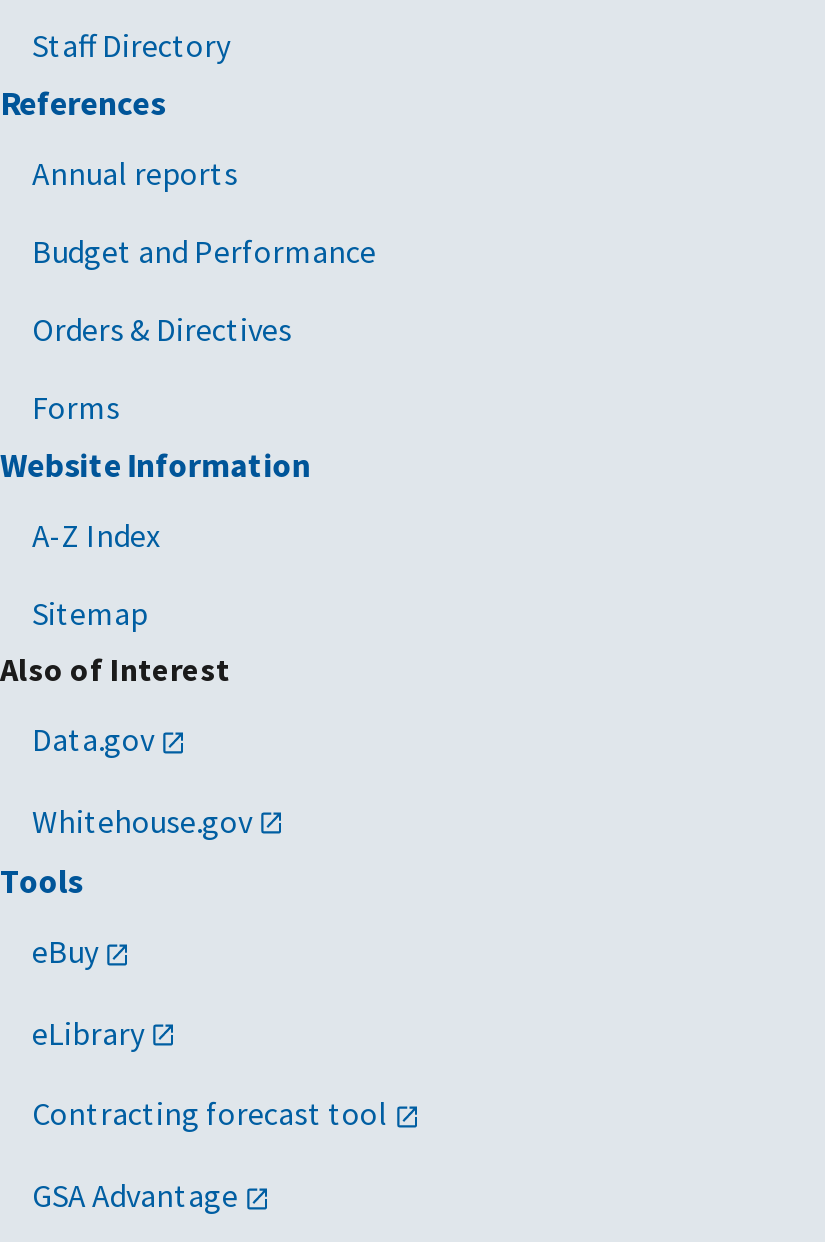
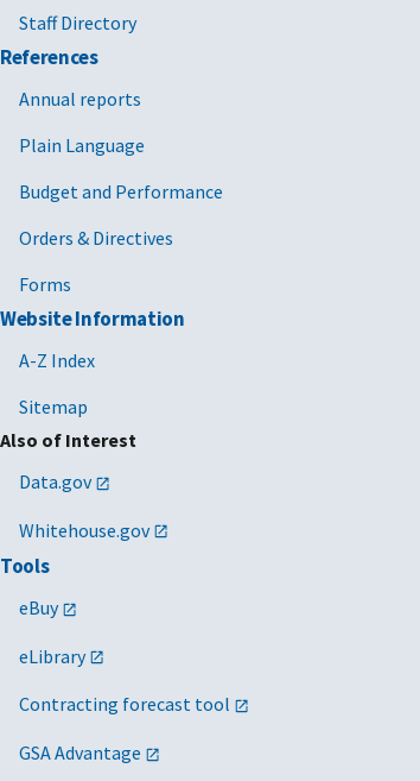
none -> [19,133,145,157] Plain Language

